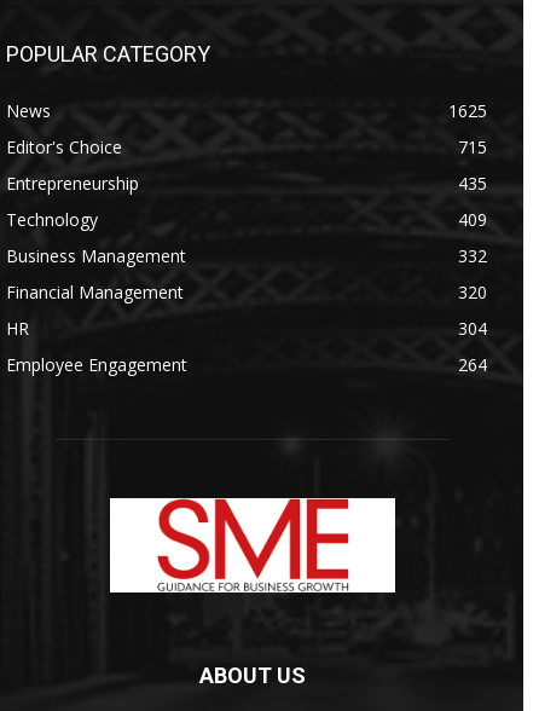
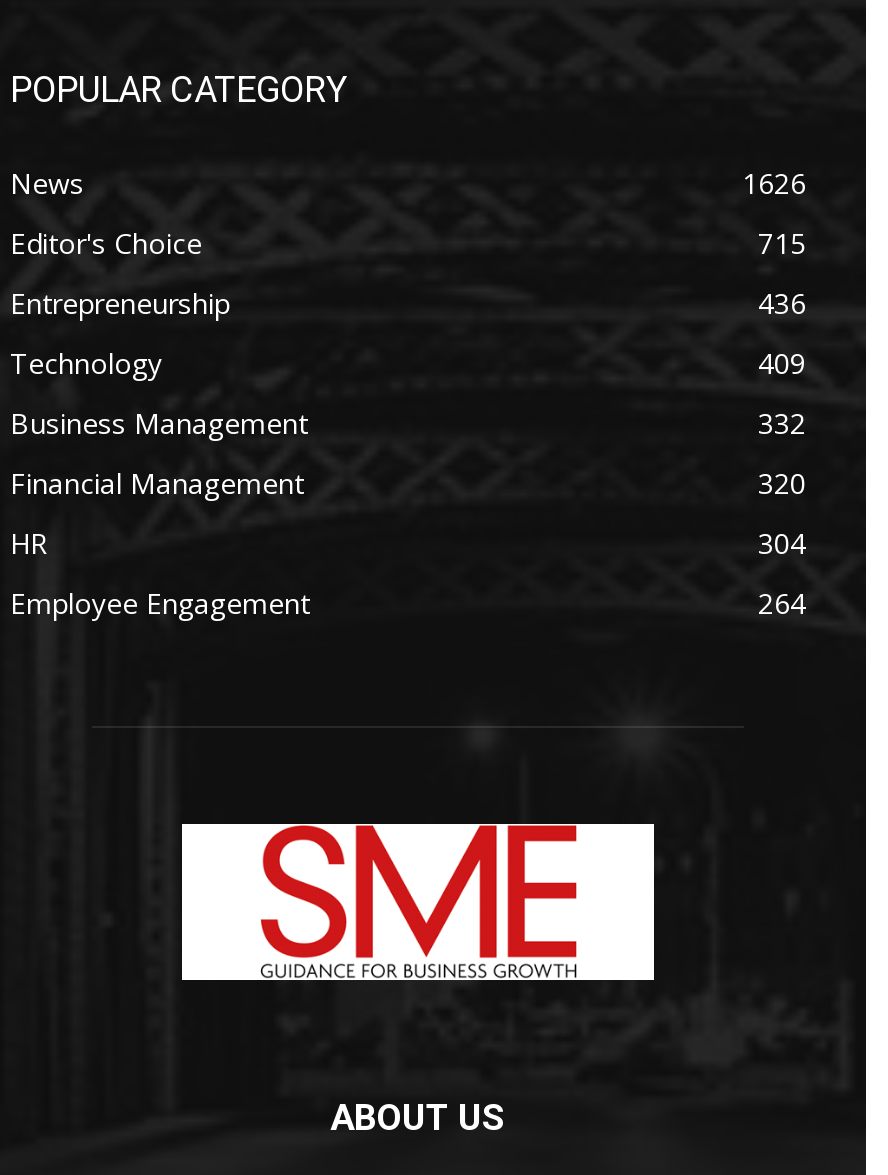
[448,99,487,122] 1625 -> [742,163,806,201] 1626
[458,171,487,194] 435 -> [758,283,806,321] 436

